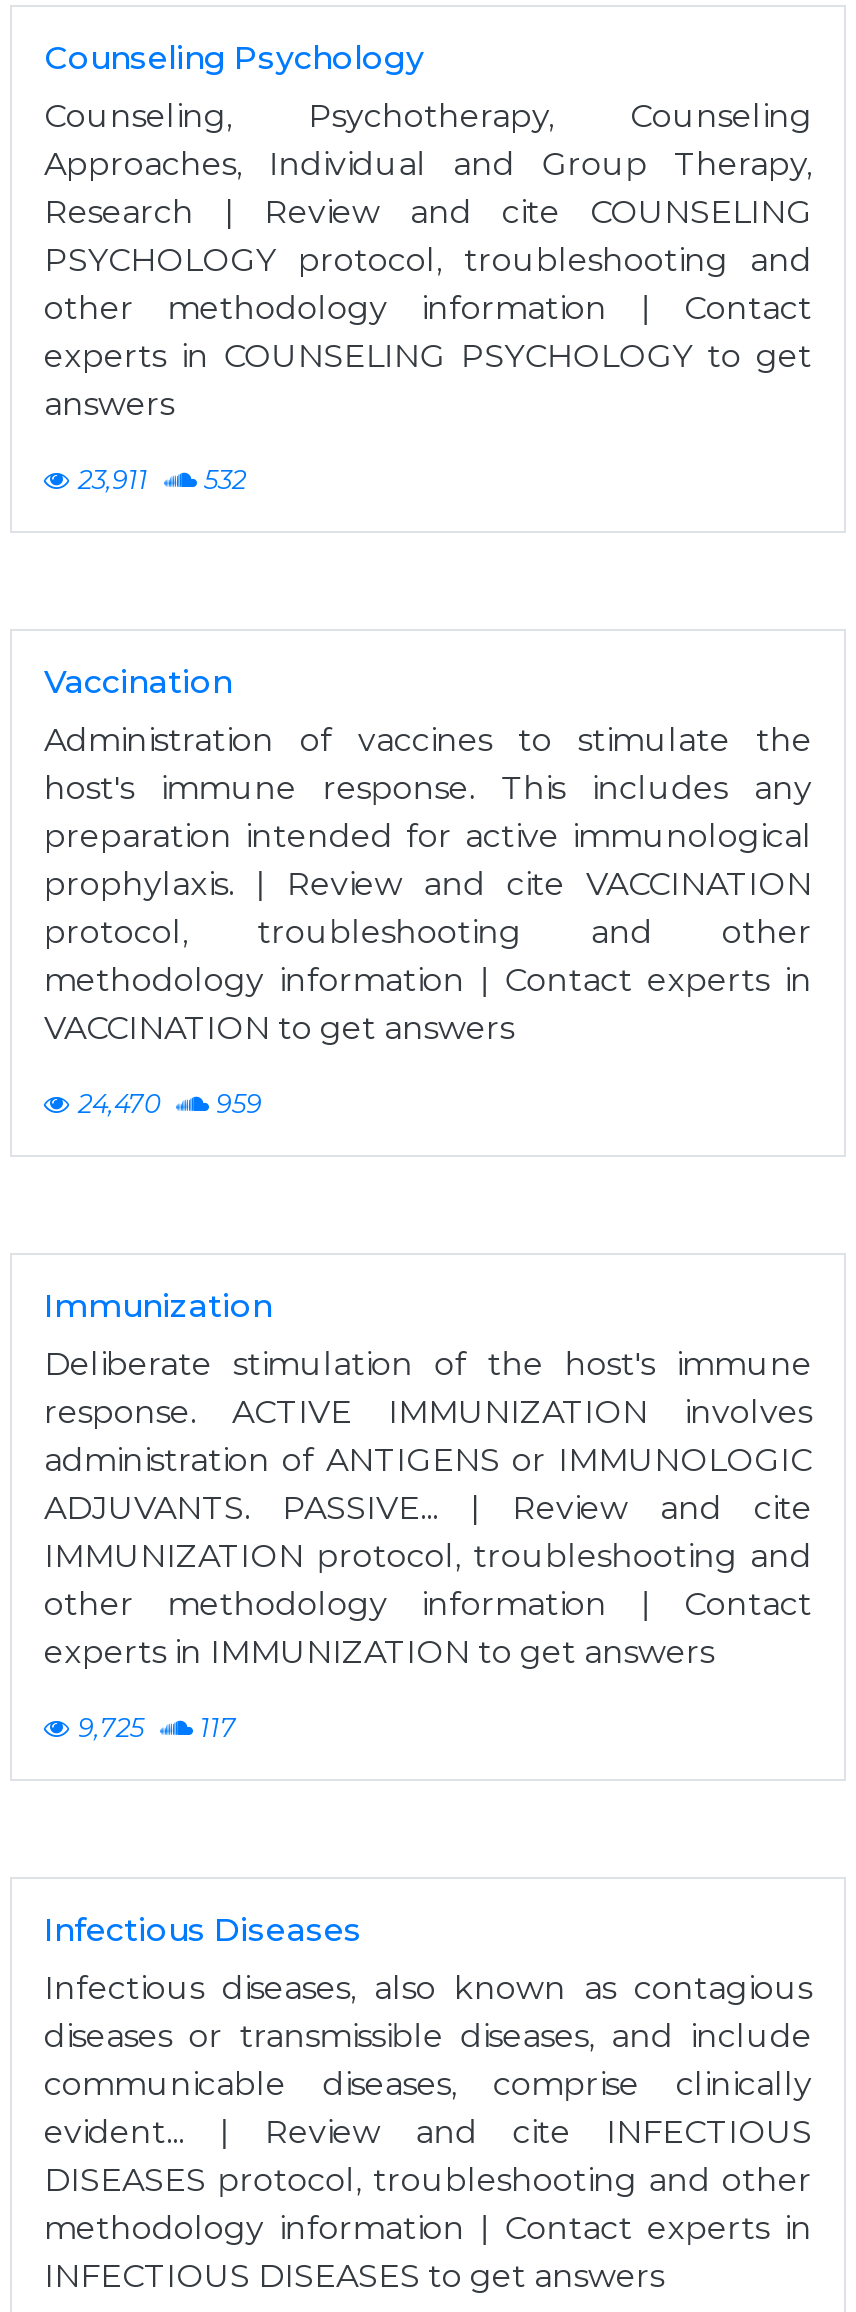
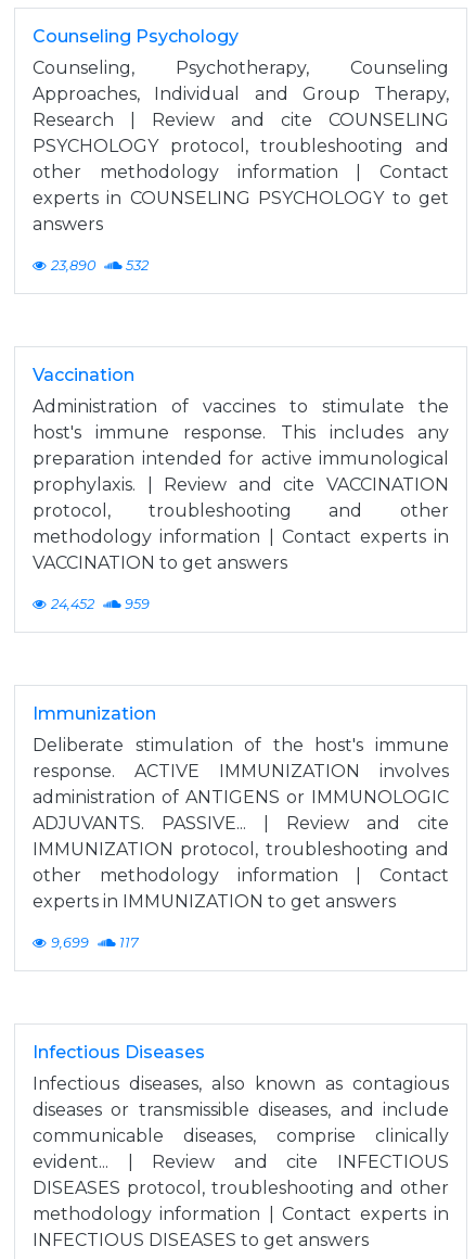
[78,464,246,494] 23,911 532 -> [51,257,149,273] 23,890 532
[78,1088,262,1118] 24,470 959 -> [51,596,150,612] 24,452 959
[78,1712,236,1742] 9,725 117 -> [51,934,139,950] 9,699 117

